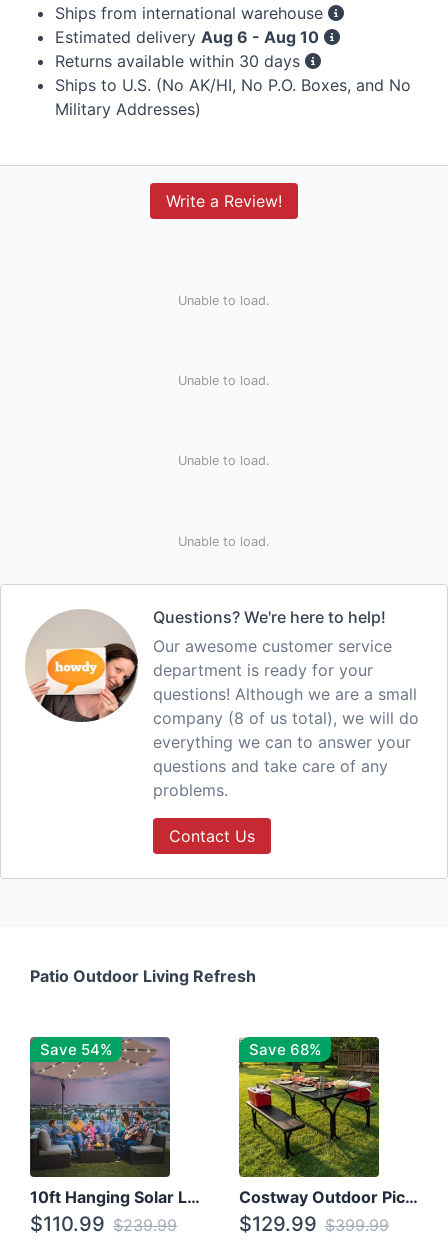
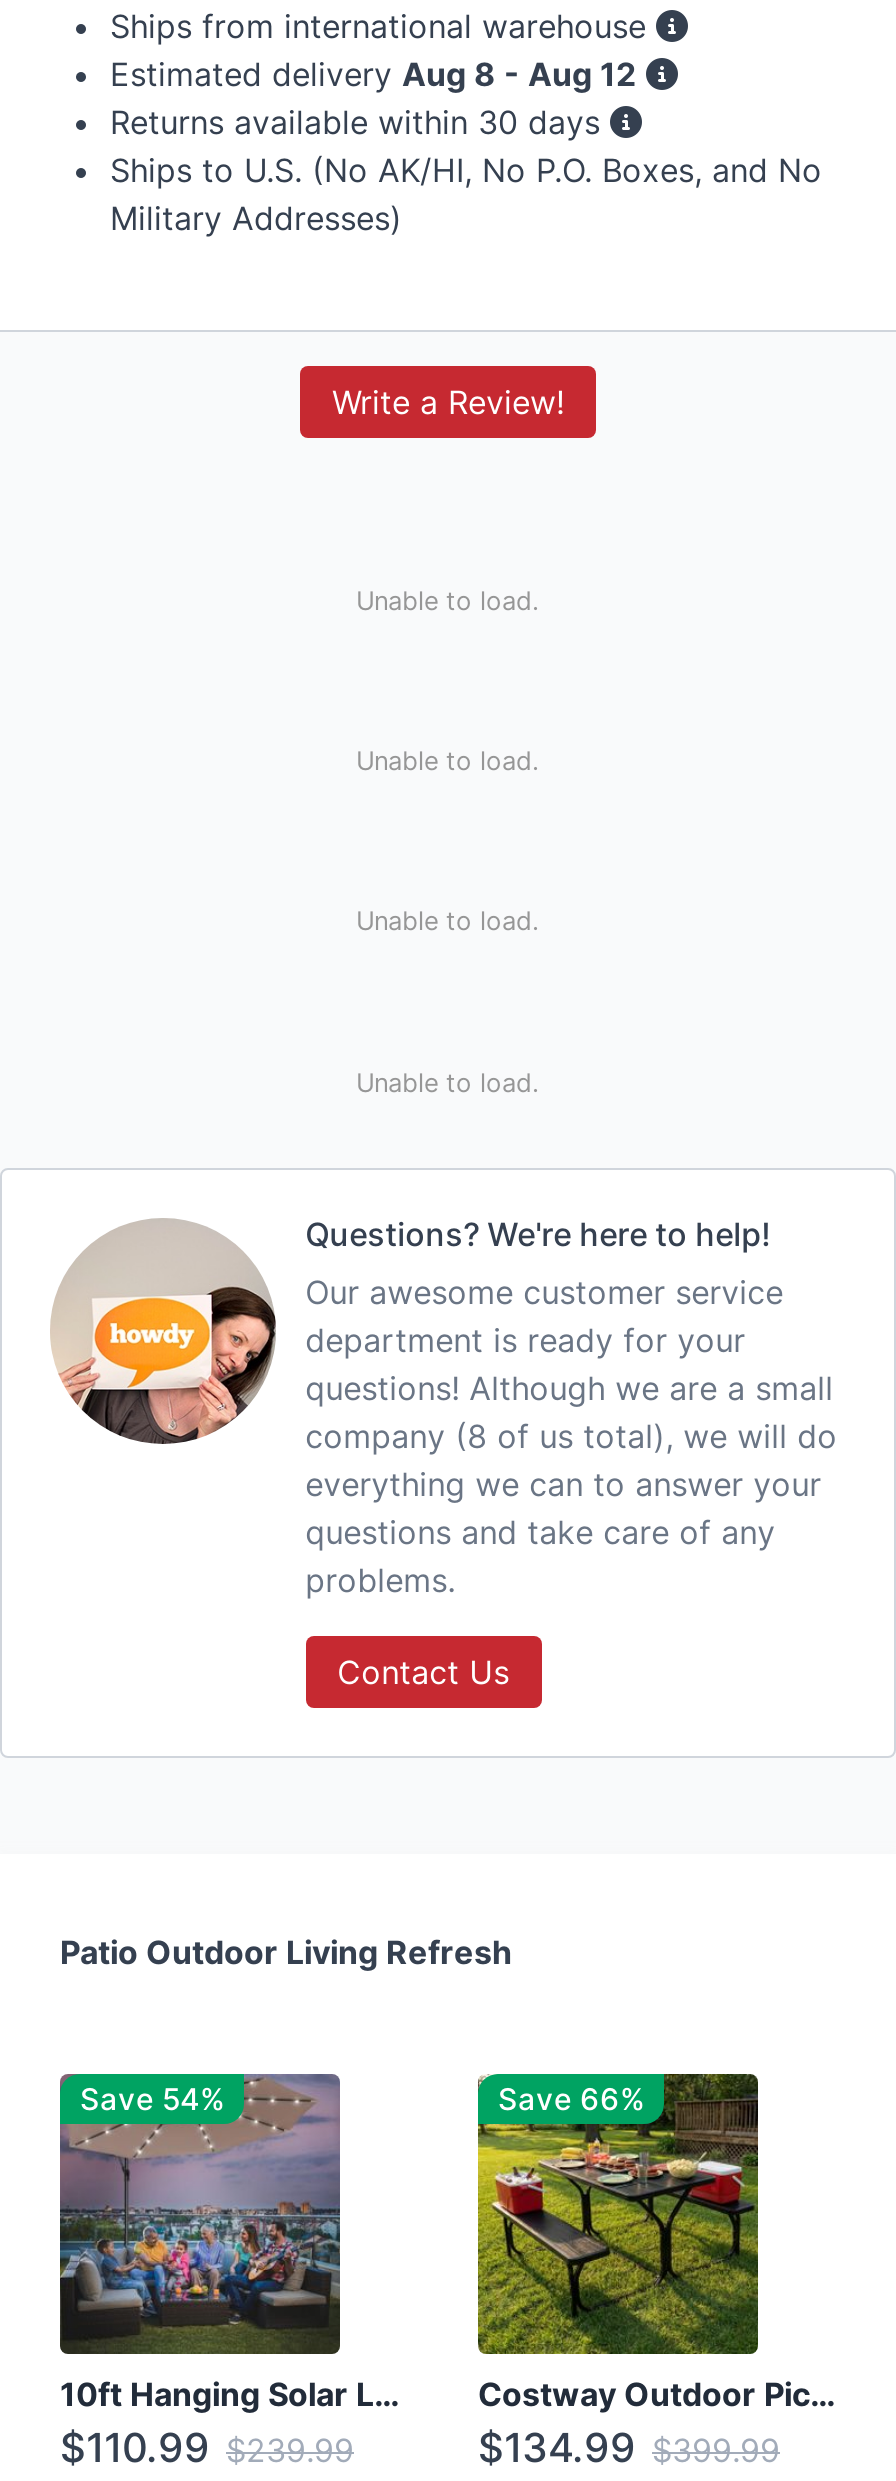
[55,27,319,47] Estimated delivery Aug 6 - Aug 10 -> [110,54,636,94] Estimated delivery Aug 8 - Aug 12
[249,1040,321,1059] Save 68% -> [498,2080,644,2118] Save 66%
[239,1212,389,1236] $129.99 $399.99 -> [478,2424,780,2472] $134.99 $399.99

